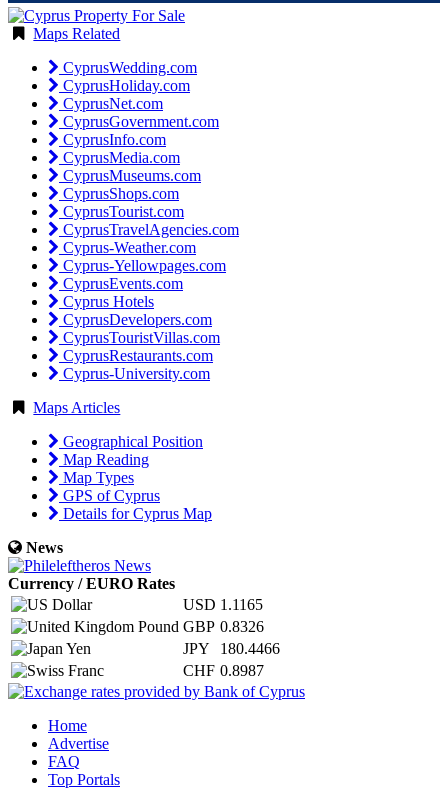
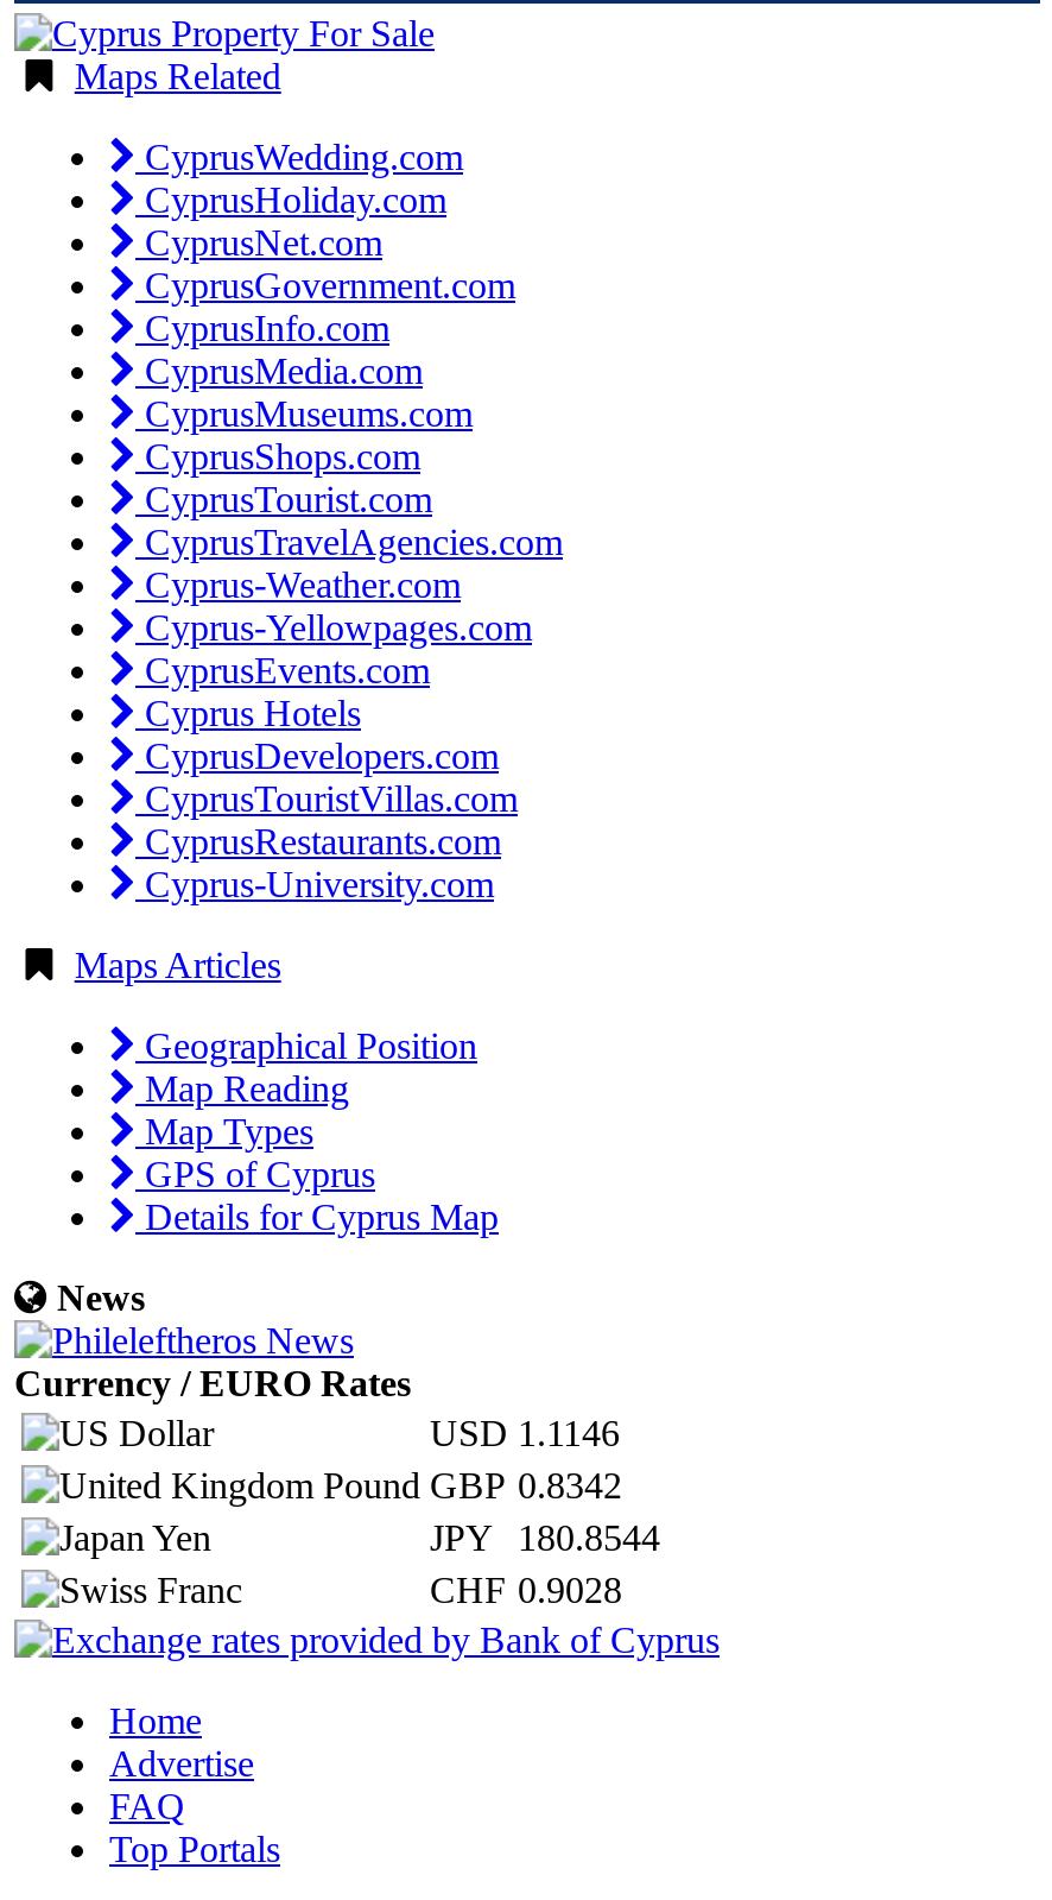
[183,596,263,613] USD 1.1165 -> [430,1412,620,1453] USD 1.1146
[183,618,264,635] GBP 0.8326 -> [430,1464,622,1505] GBP 0.8342
[183,640,280,657] JPY 180.4466 -> [430,1517,660,1557] JPY 180.8544
[183,662,264,679] CHF 0.8987 -> [430,1569,622,1609] CHF 0.9028

